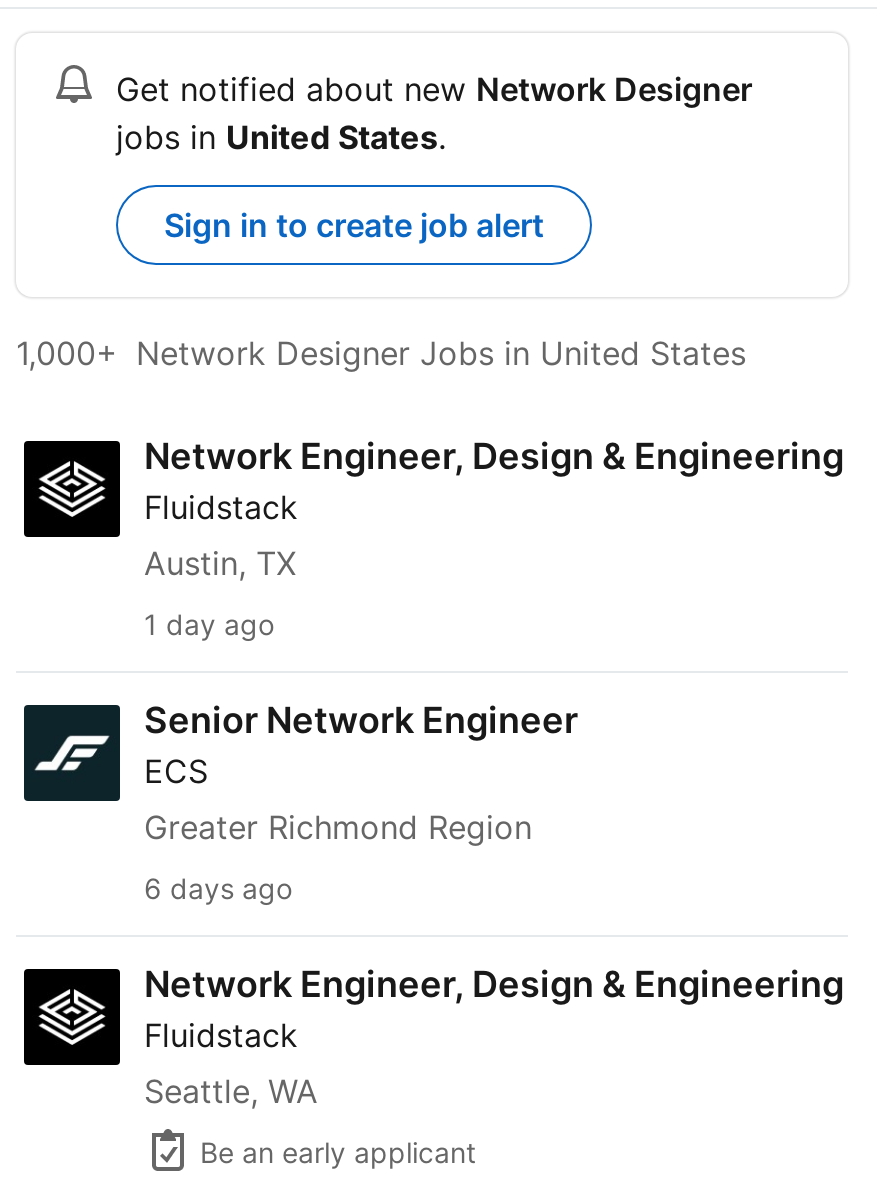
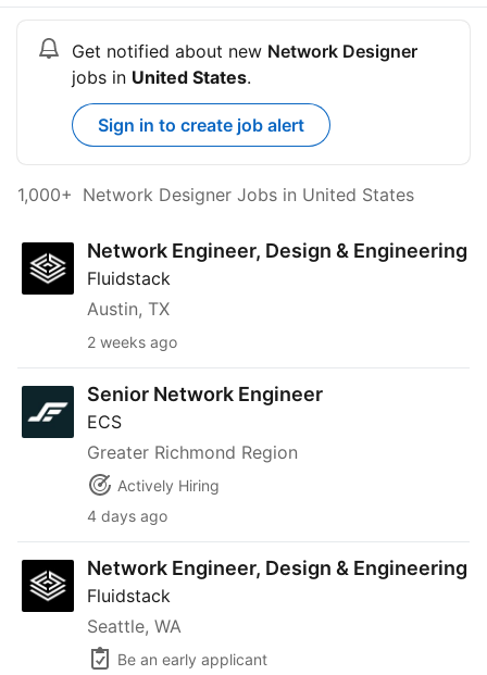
[144,607,274,641] 1 day ago -> [87,333,177,351] 2 weeks ago
[144,871,292,905] 6 days ago -> [87,476,220,525] Actively Hiring | 4 days ago

